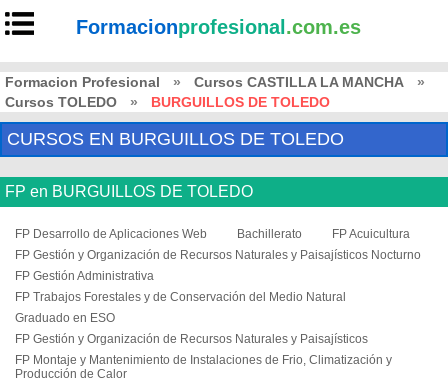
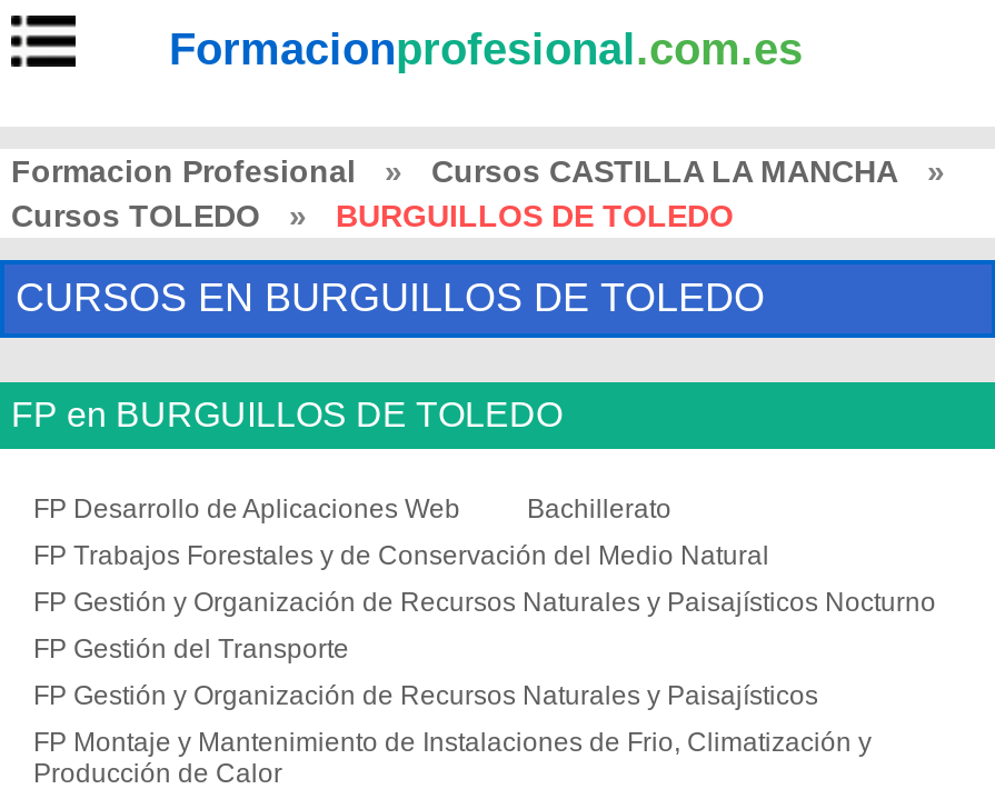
[332,227,410,241] FP Acuicultura -> none
moved [15,248,421,262] -> [33,587,936,618]: FP Gestión y Organización de Recursos Naturales y Paisajísticos Nocturno
[15,269,154,325] FP Gestión Administrativa | Graduado en ESO -> [33,633,349,665] FP Gestión del Transporte
moved [15,290,346,304] -> [33,540,769,571]: FP Trabajos Forestales y de Conservación del Medio Natural

